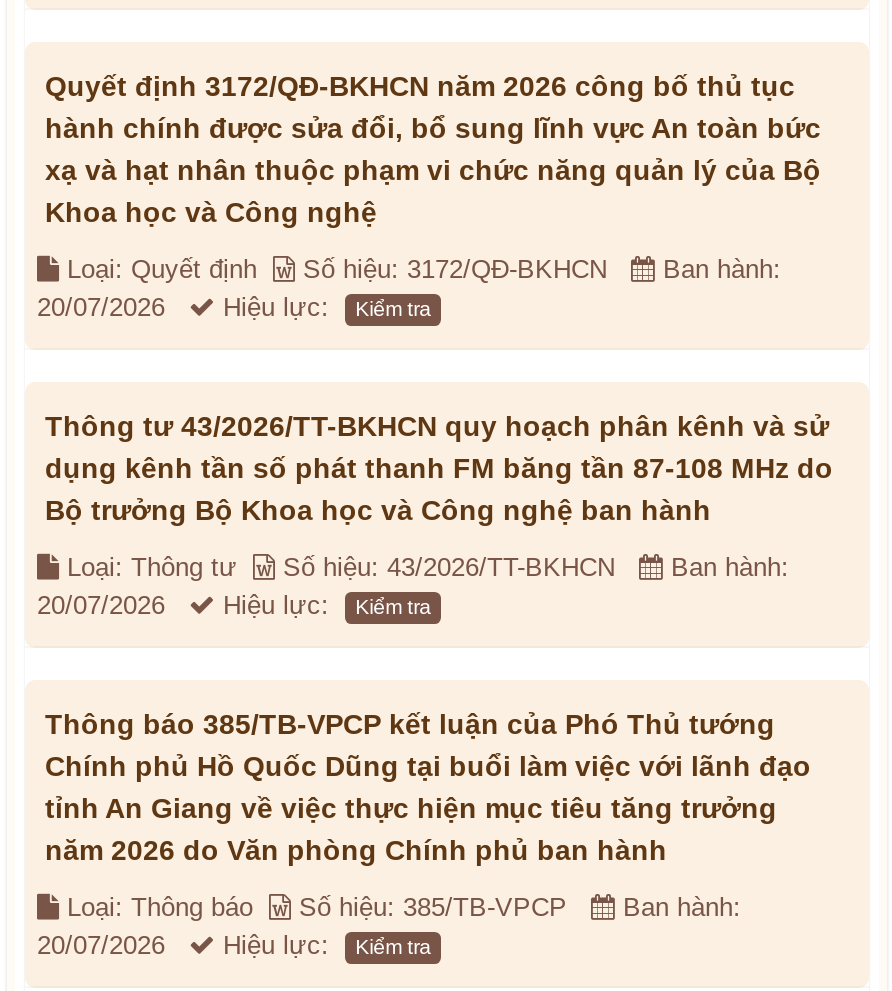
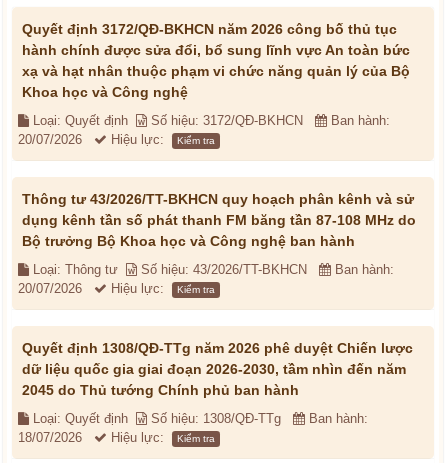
[45,708,811,866] Thông báo 385/TB-VPCP kết luận của Phó Thủ tướng | Chính phủ Hồ Quốc Dũng tại buổi làm việc với lãnh đạo | tỉnh An Giang về việc thực hiện mục tiêu tăng trưởng | năm 2026 do Văn phòng Chính phủ ban hành -> [22,340,413,398] Quyết định 1308/QĐ-TTg năm 2026 phê duyệt Chiến lược | dữ liệu quốc gia giai đoạn 2026-2030, tầm nhìn đến năm | 2045 do Thủ tướng Chính phủ ban hành
[59,892,575,922] Loại: Thông báo | Số hiệu: 385/TB-VPCP -> [29,411,285,426] Loại: Quyết định | Số hiệu: 1308/QĐ-TTg
[37,930,431,960] 20/07/2026 Hiệu lực: Kiểm tra -> [18,430,215,445] 18/07/2026 Hiệu lực: Kiểm tra

